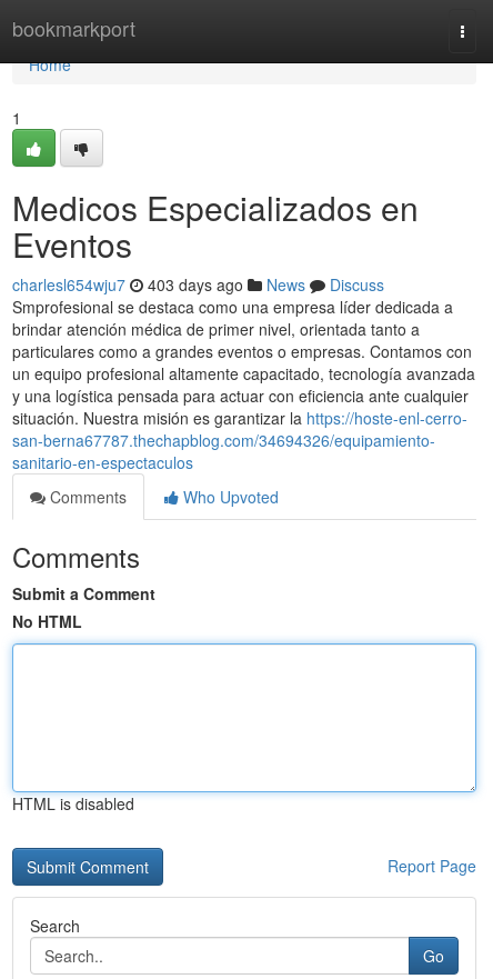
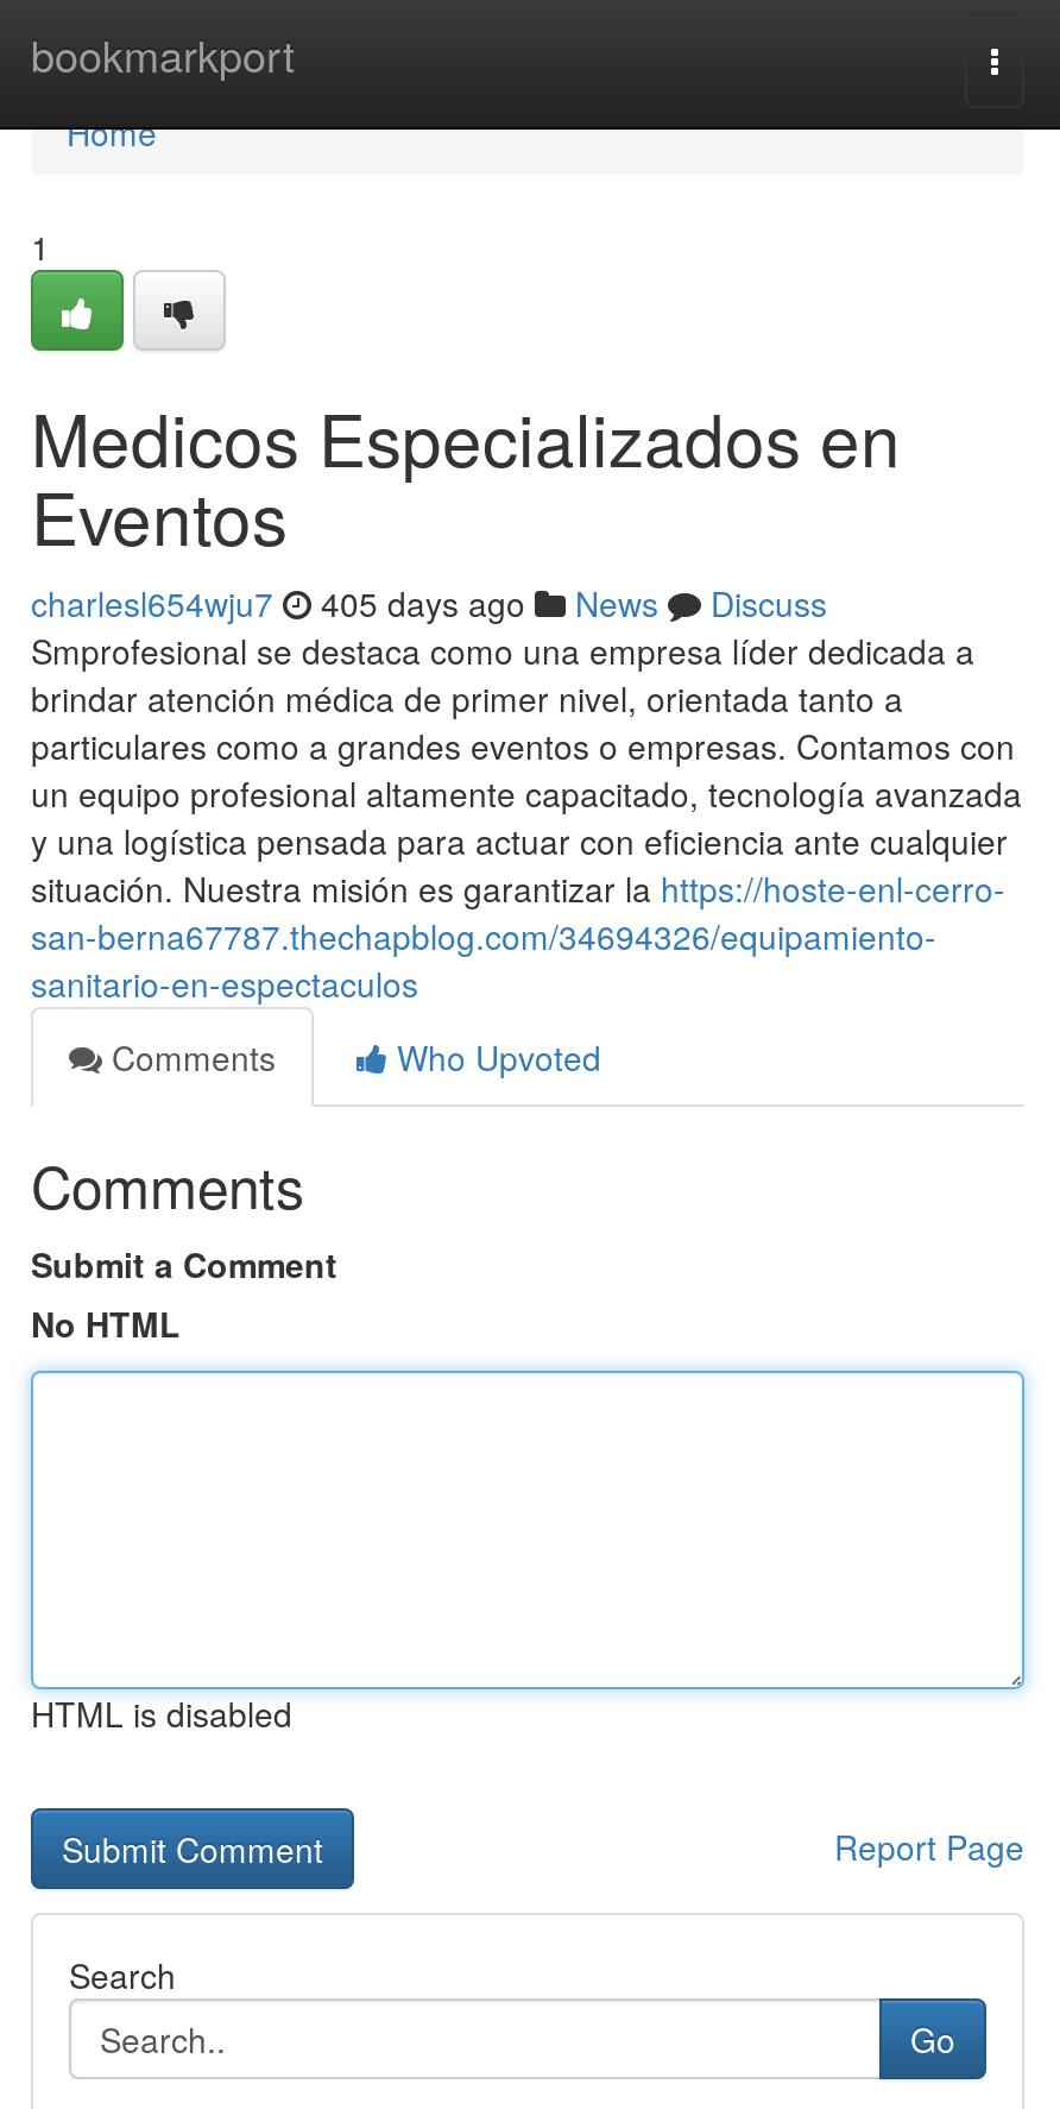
[12,273,384,296] charlesl654wju7 403 days ago News Discuss -> [31,579,827,627] charlesl654wju7 405 days ago News Discuss

